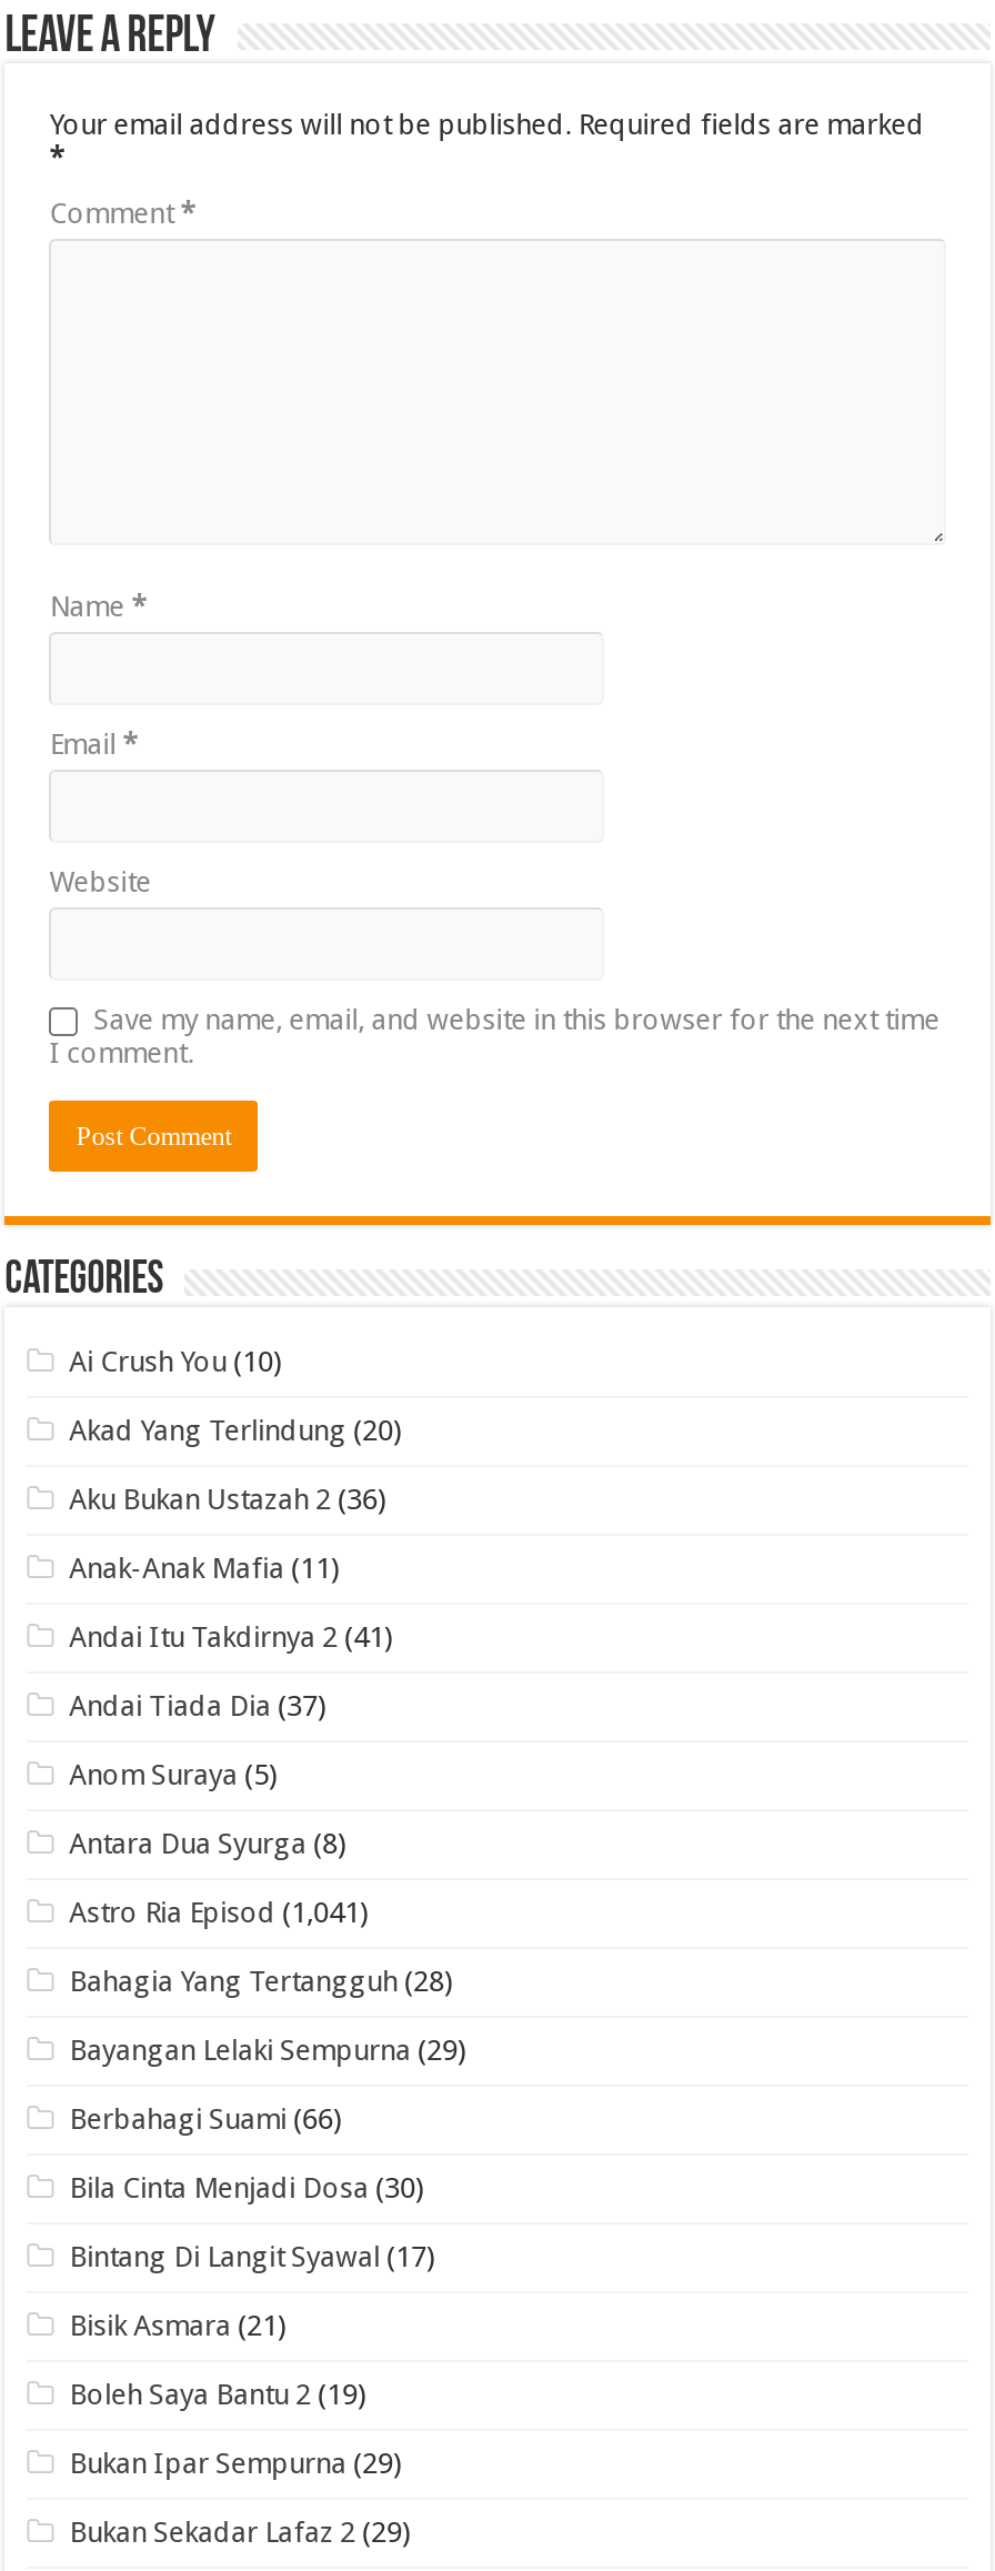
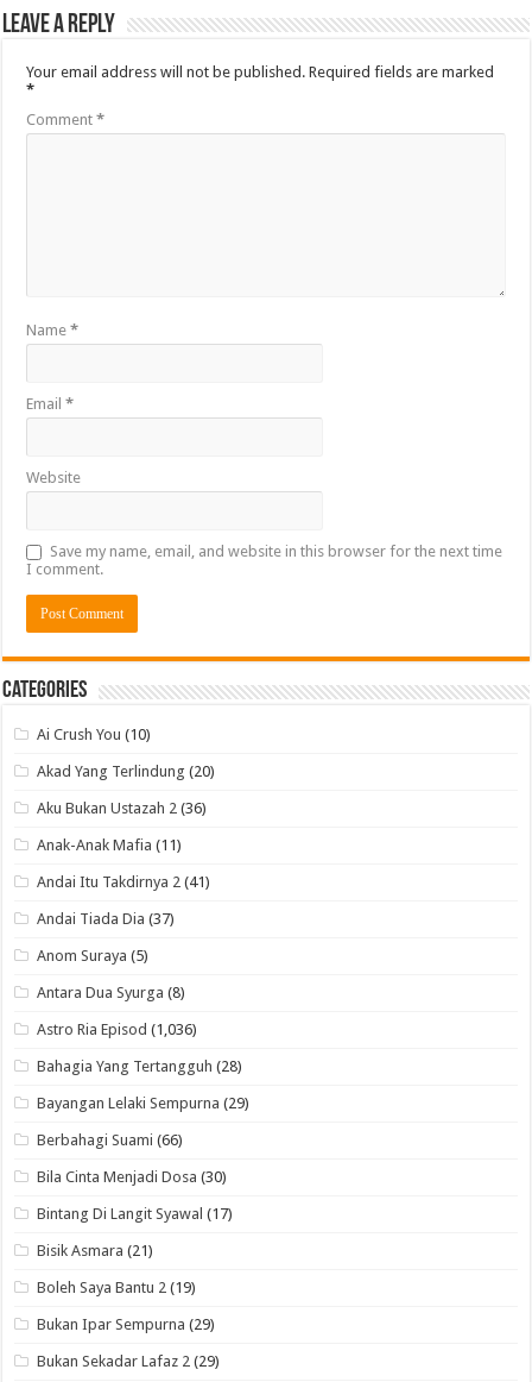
[69,1896,369,1929] Astro Ria Episod (1,041) -> [37,1020,197,1038] Astro Ria Episod (1,036)

